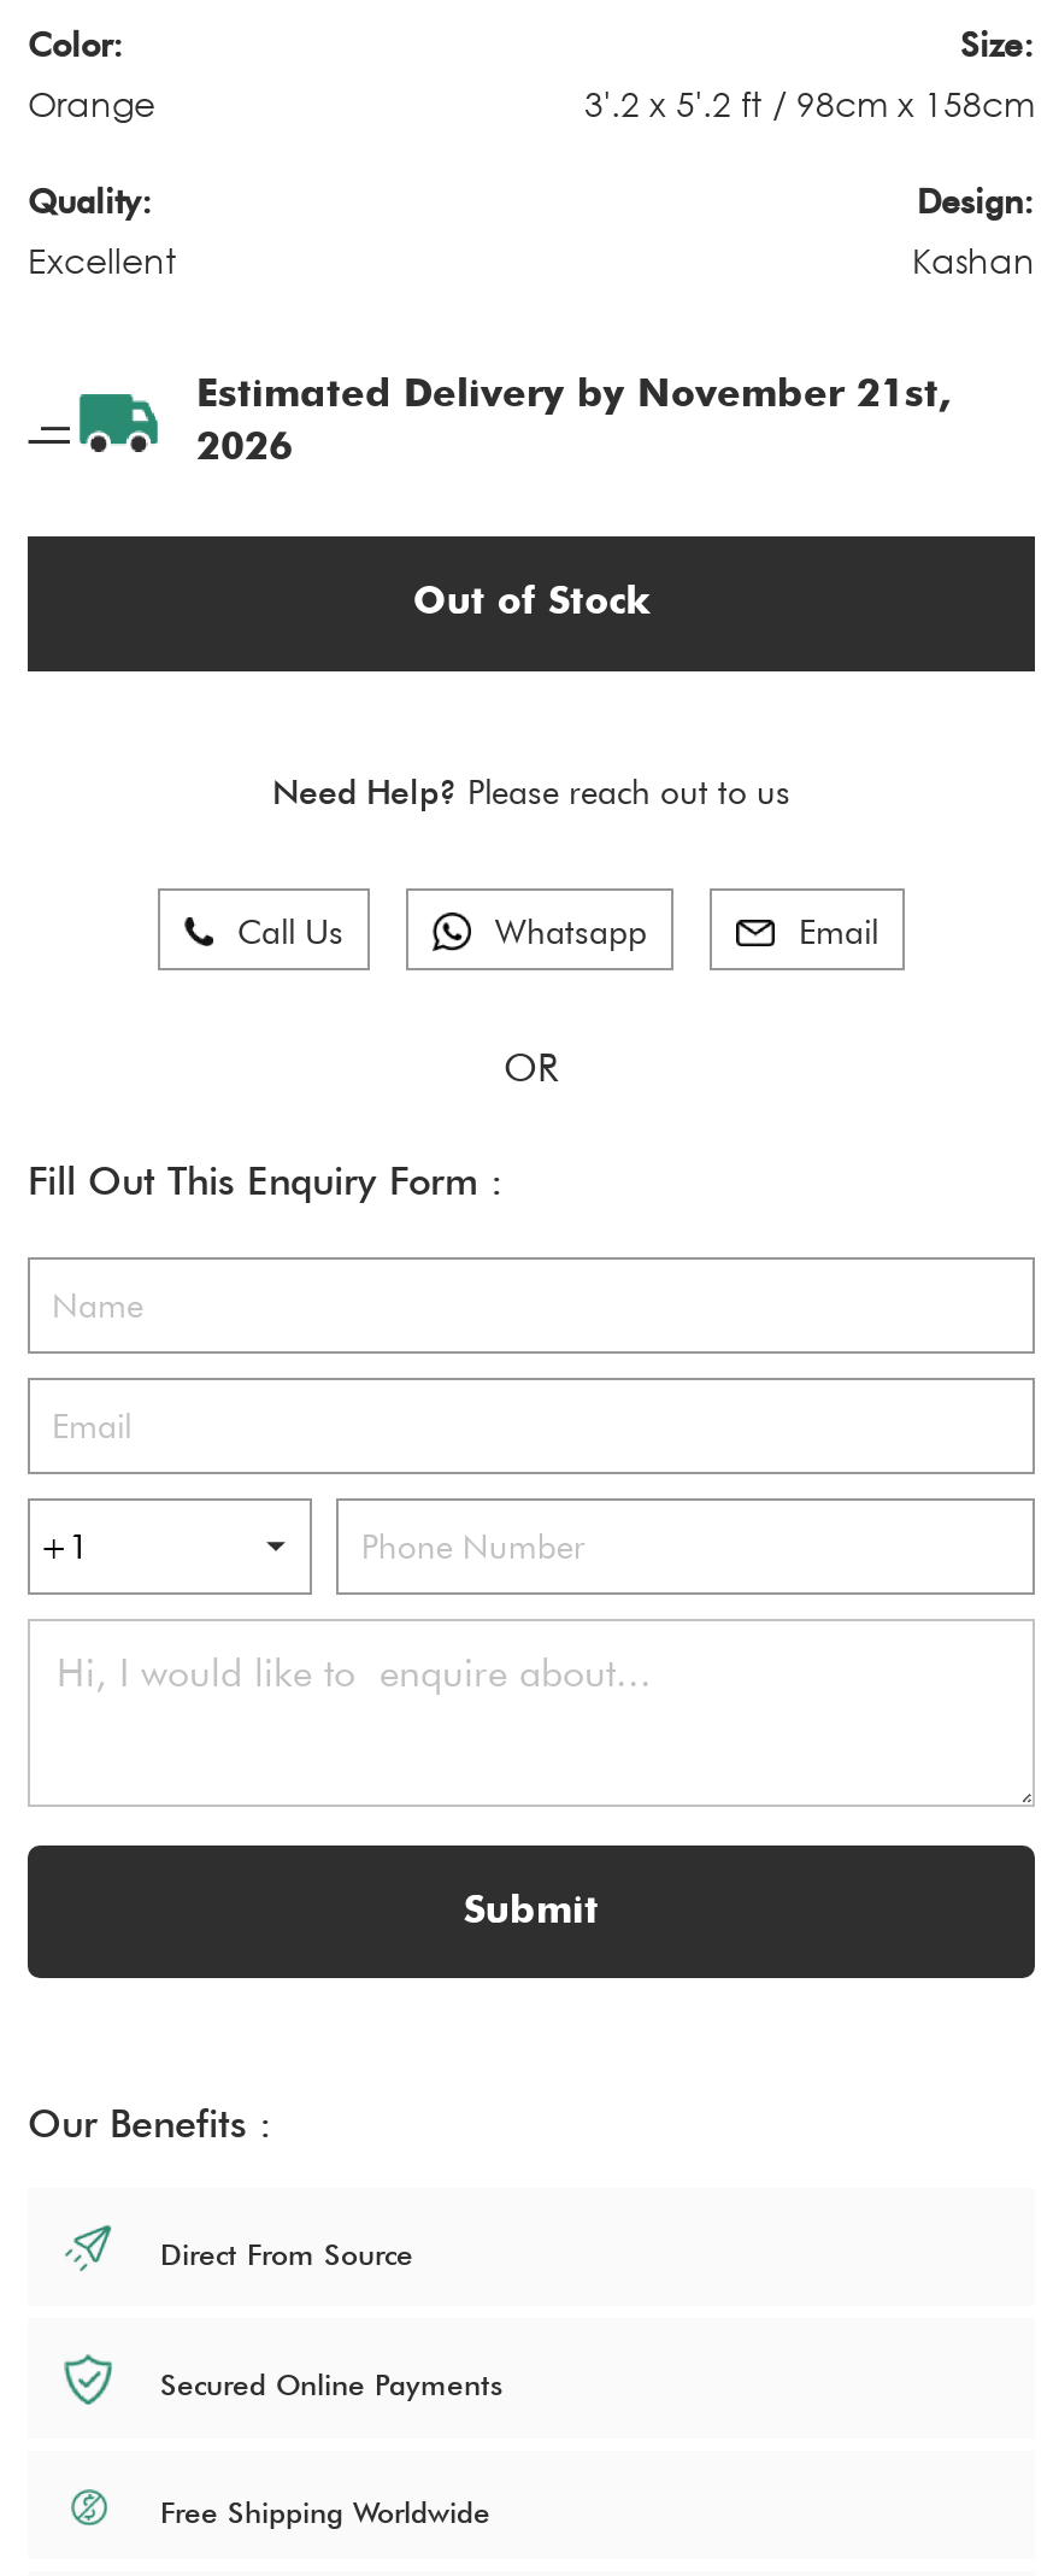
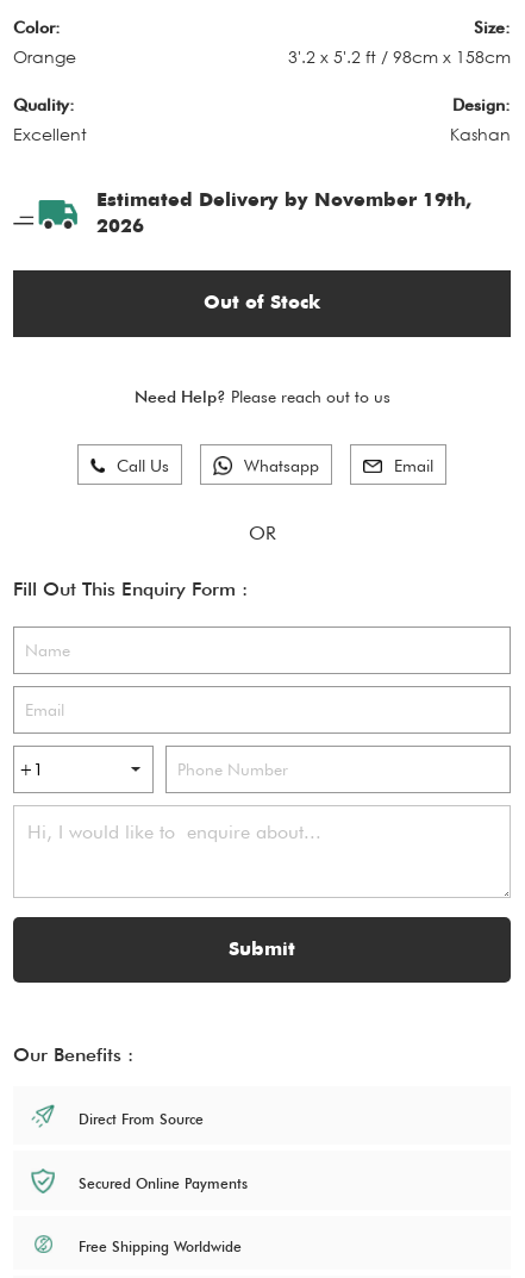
[196,377,951,416] Estimated Delivery by November 21st, -> [96,192,471,211] Estimated Delivery by November 19th,

